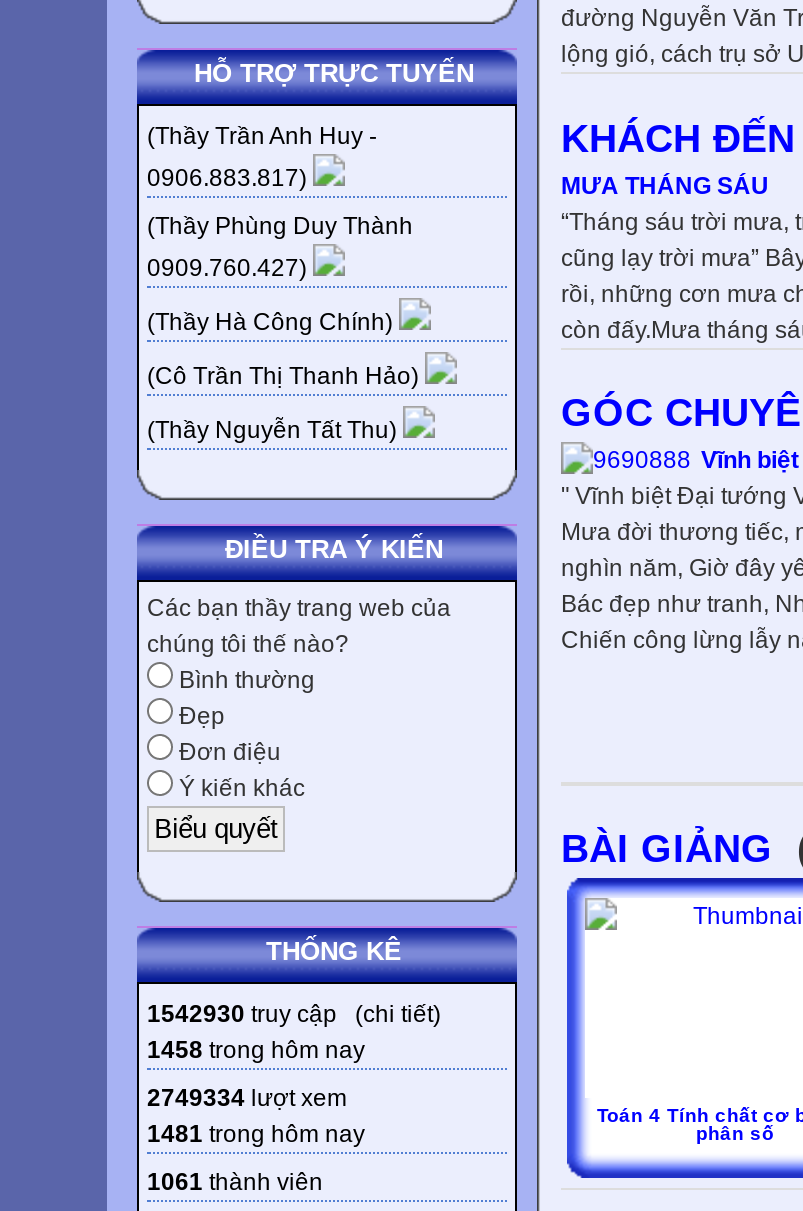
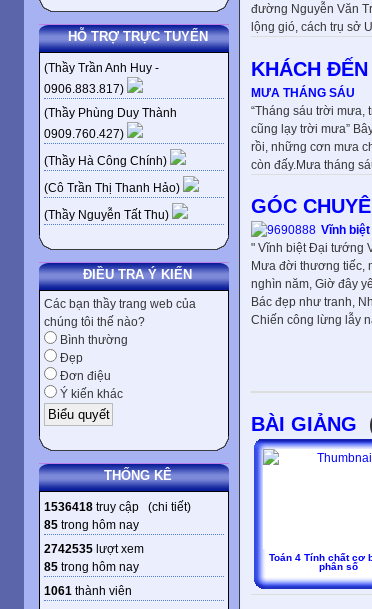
[147,999,441,1027] 1542930 truy cập (chi tiết) -> [44,499,191,513] 1536418 truy cập (chi tiết)
[147,1035,365,1063] 1458 trong hôm nay -> [44,517,139,531] 85 trong hôm nay
[147,1083,347,1111] 2749334 lượt xem -> [44,541,144,555] 2742535 lượt xem
[147,1119,365,1147] 1481 trong hôm nay -> [44,559,139,573] 85 trong hôm nay

